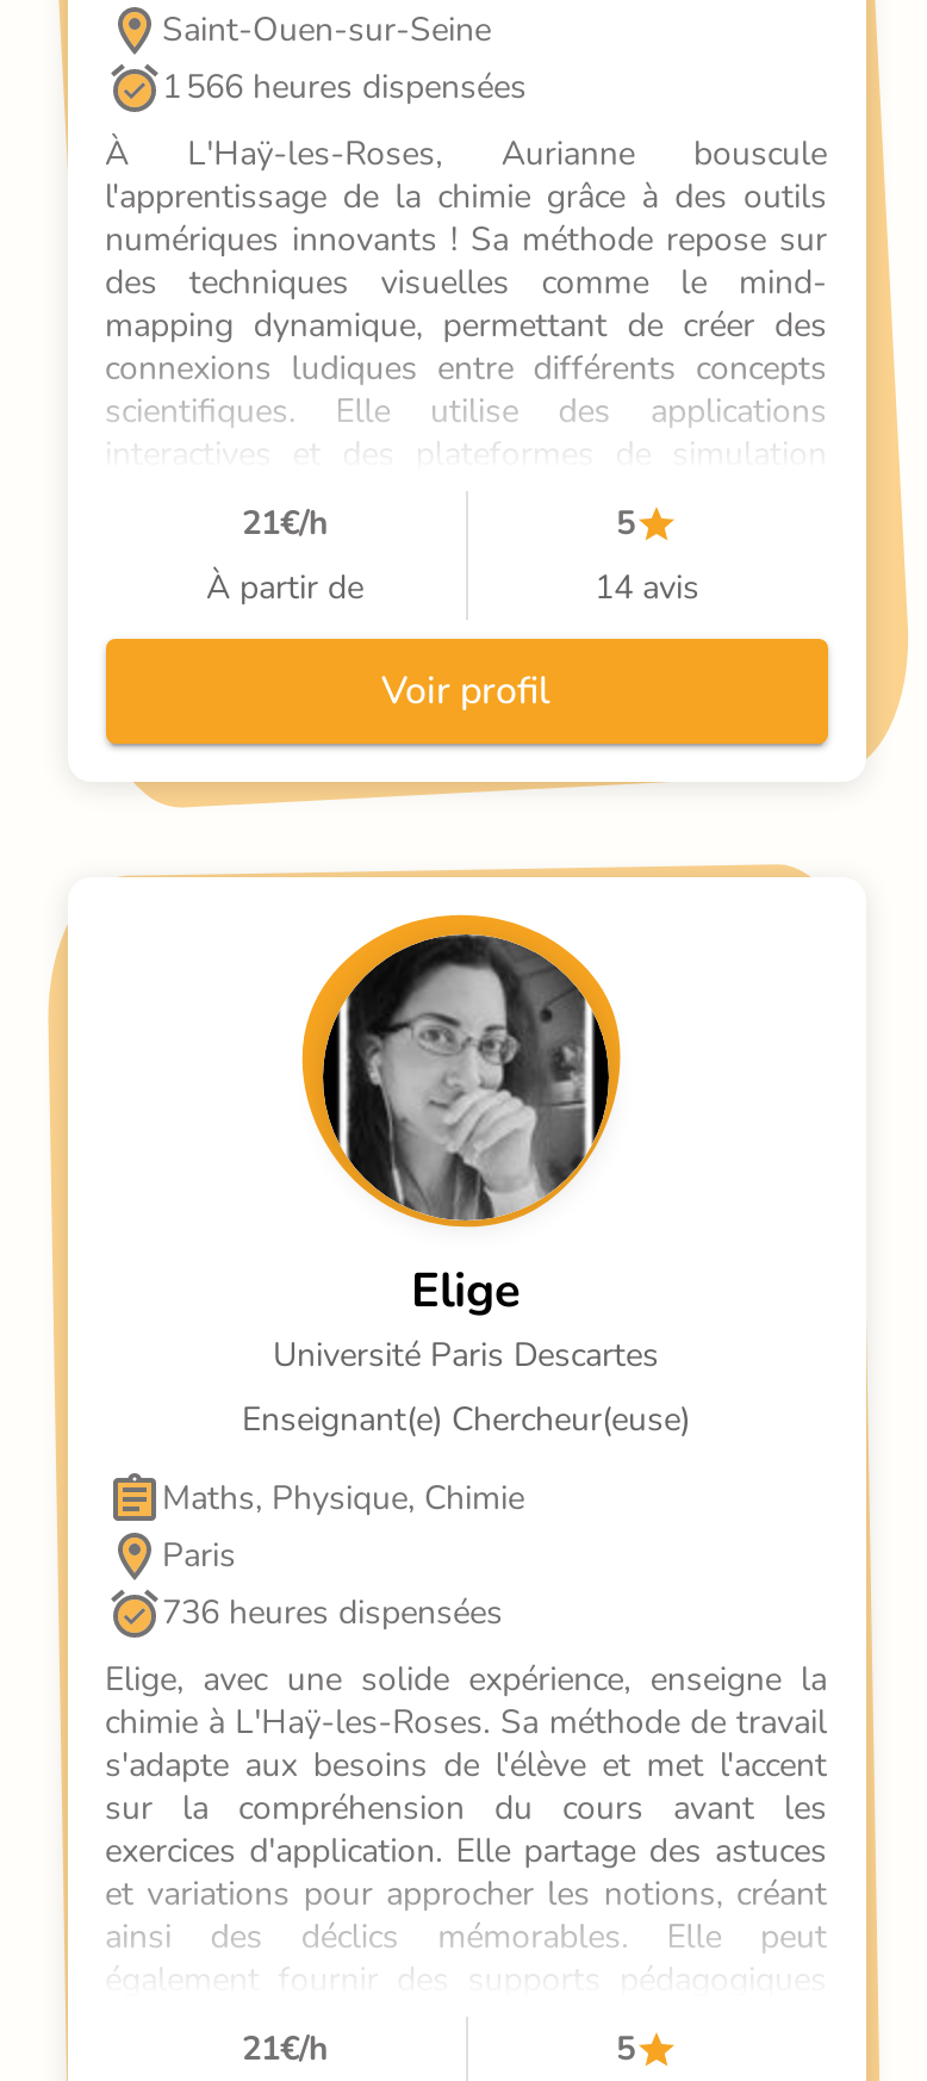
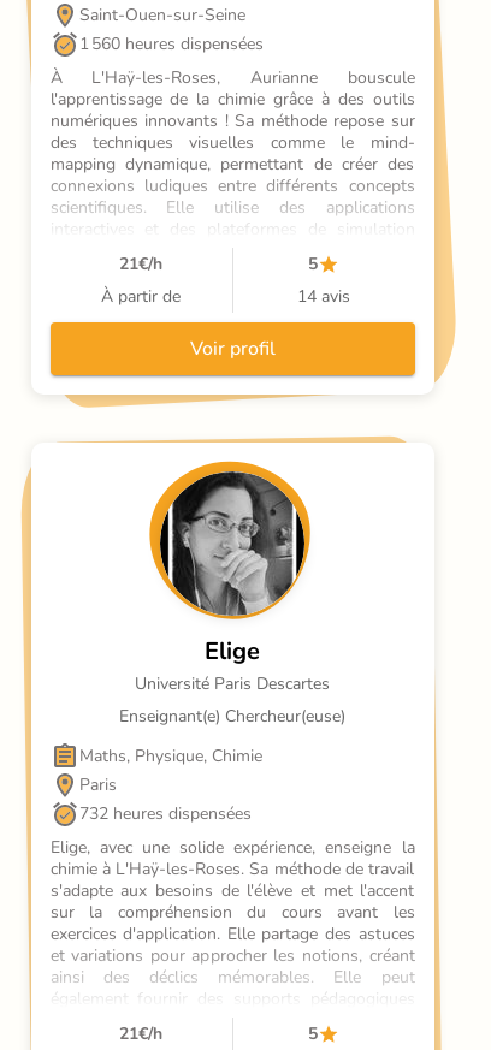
[162,64,527,110] 1 566 heures dispensées -> [79,32,263,55] 1 560 heures dispensées
[162,1590,503,1635] 736 heures dispensées -> [79,802,251,825] 732 heures dispensées

